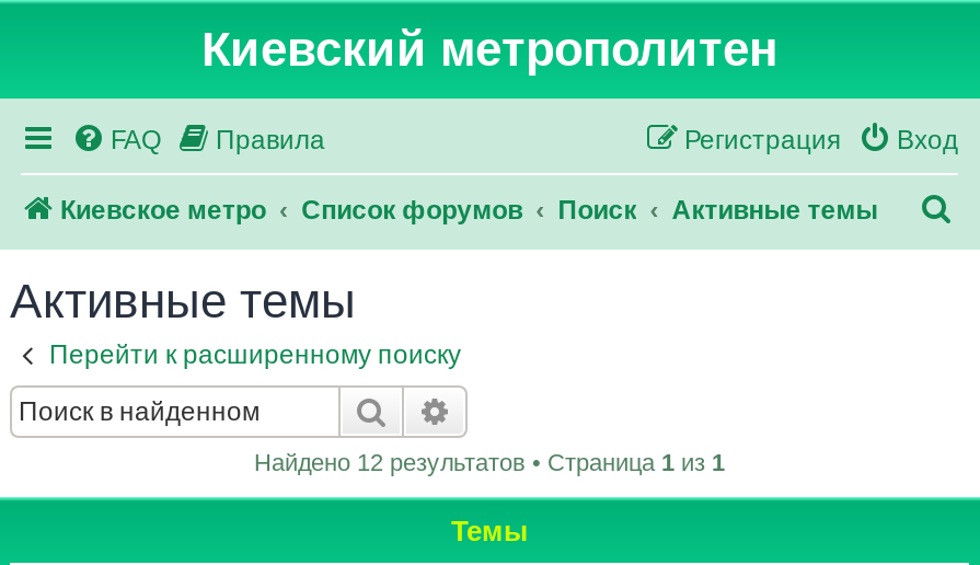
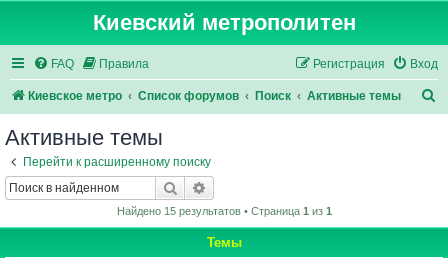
[254,450,725,476] Найдено 12 результатов • Страница 1 из 1 -> [116,205,331,217] Найдено 15 результатов • Страница 1 из 1

